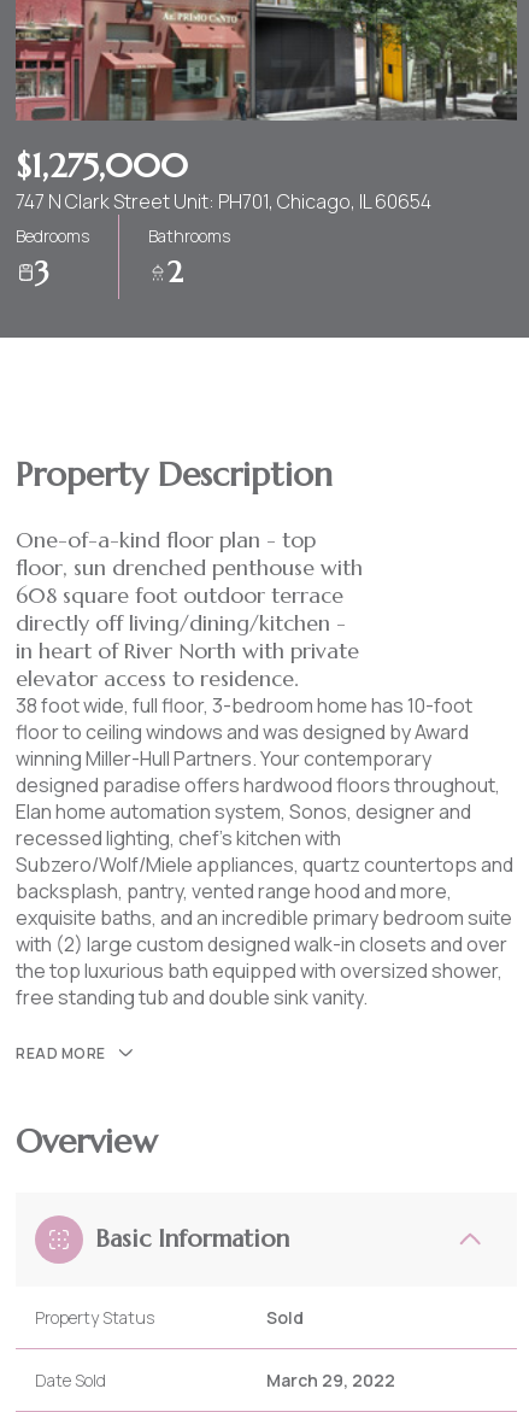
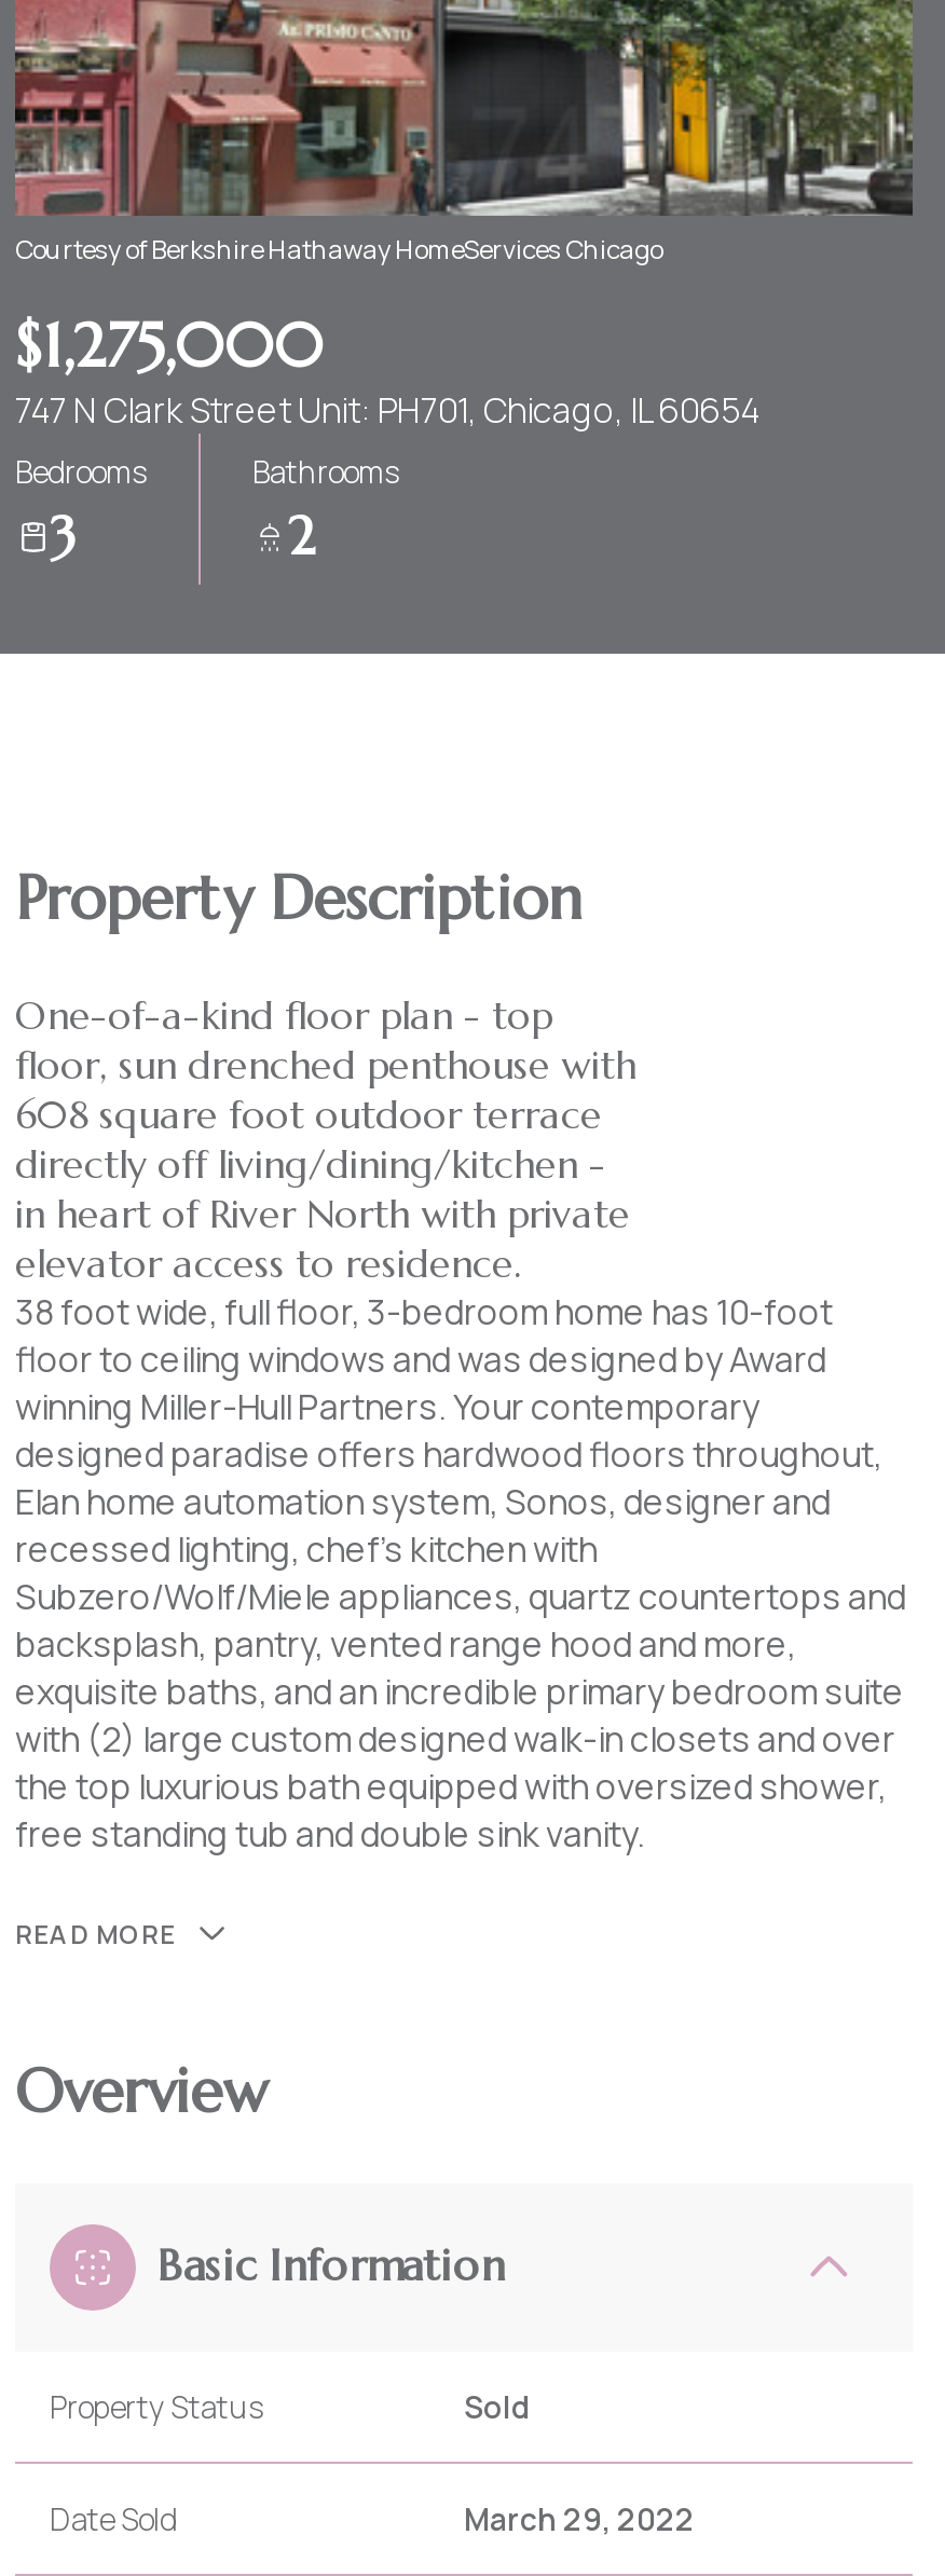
none -> [15,231,662,268] Courtesy of Berkshire Hathaway HomeServices Chicago

